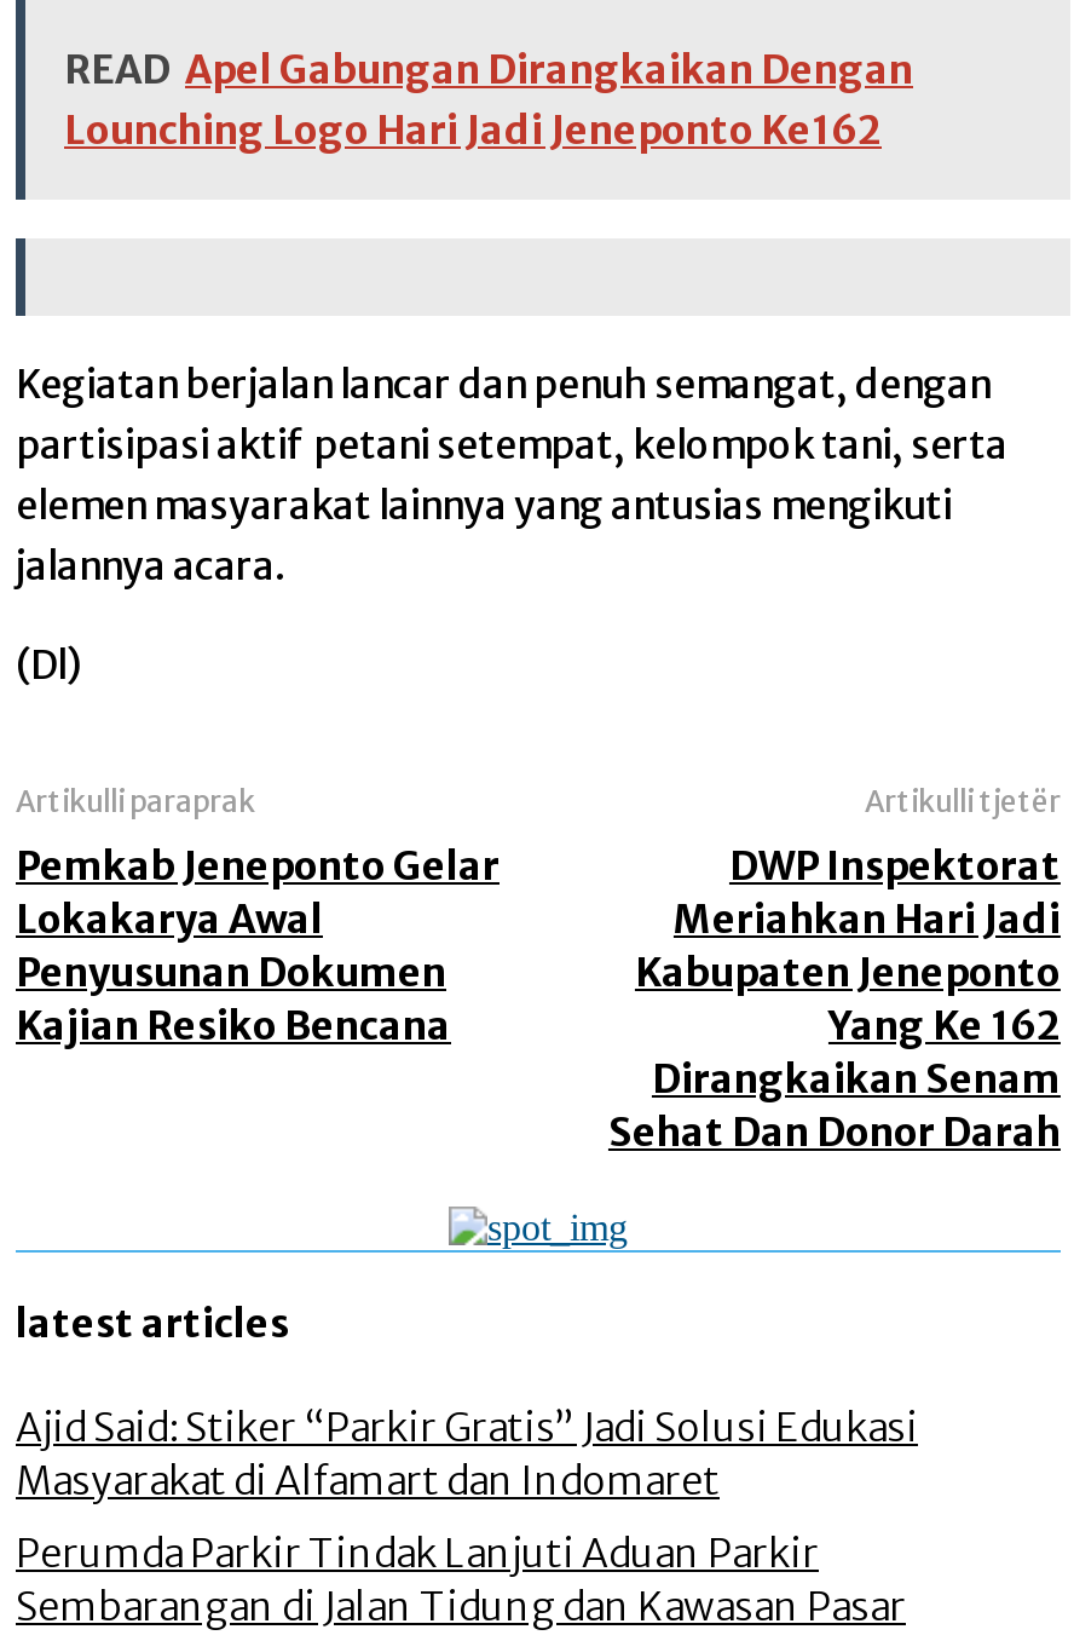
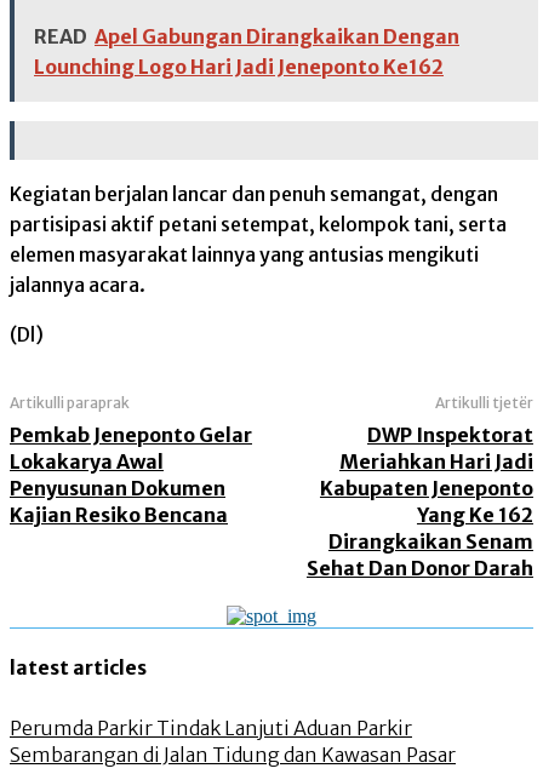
[16,1403,918,1504] Ajid Said: Stiker “Parkir Gratis” Jadi Solusi Edukasi | Masyarakat di Alfamart dan Indomaret -> none

